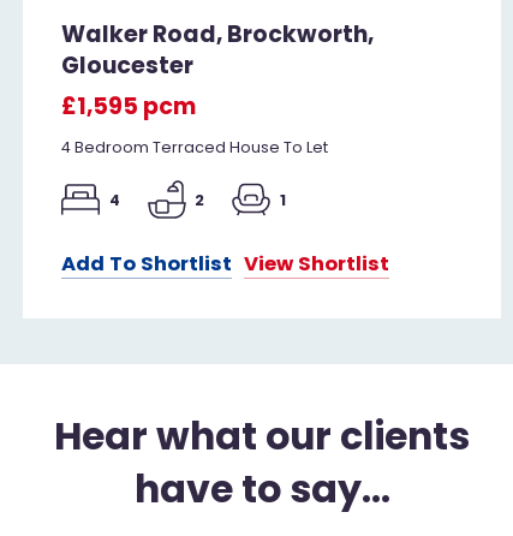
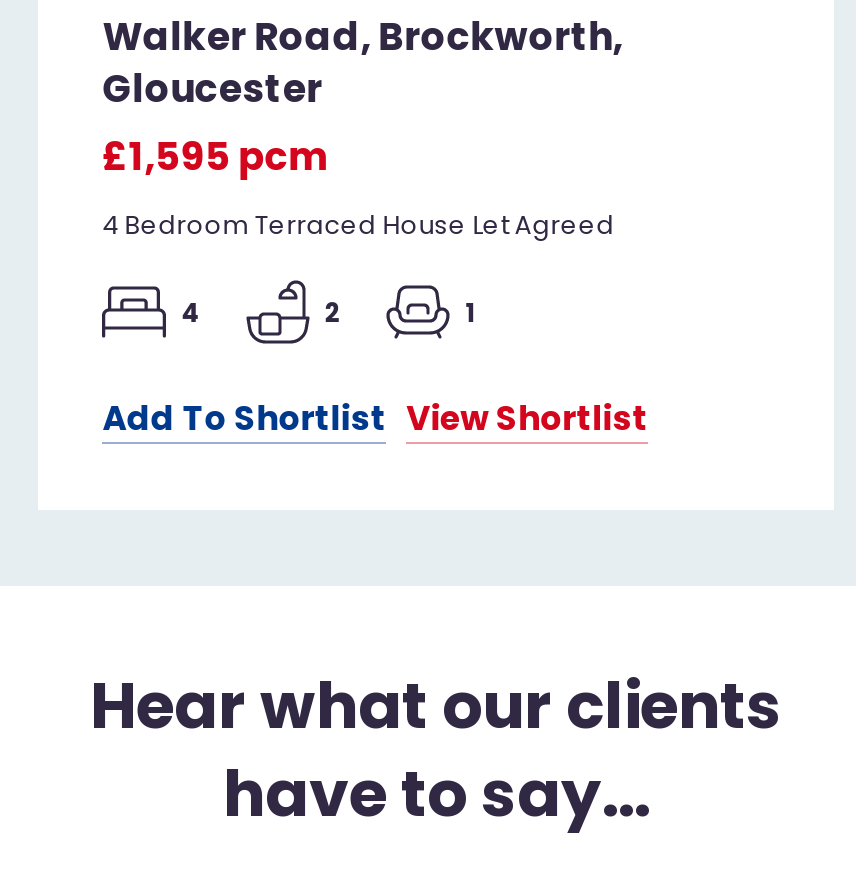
[62,137,328,157] 4 Bedroom Terraced House To Let -> [102,208,614,242] 4 Bedroom Terraced House Let Agreed

